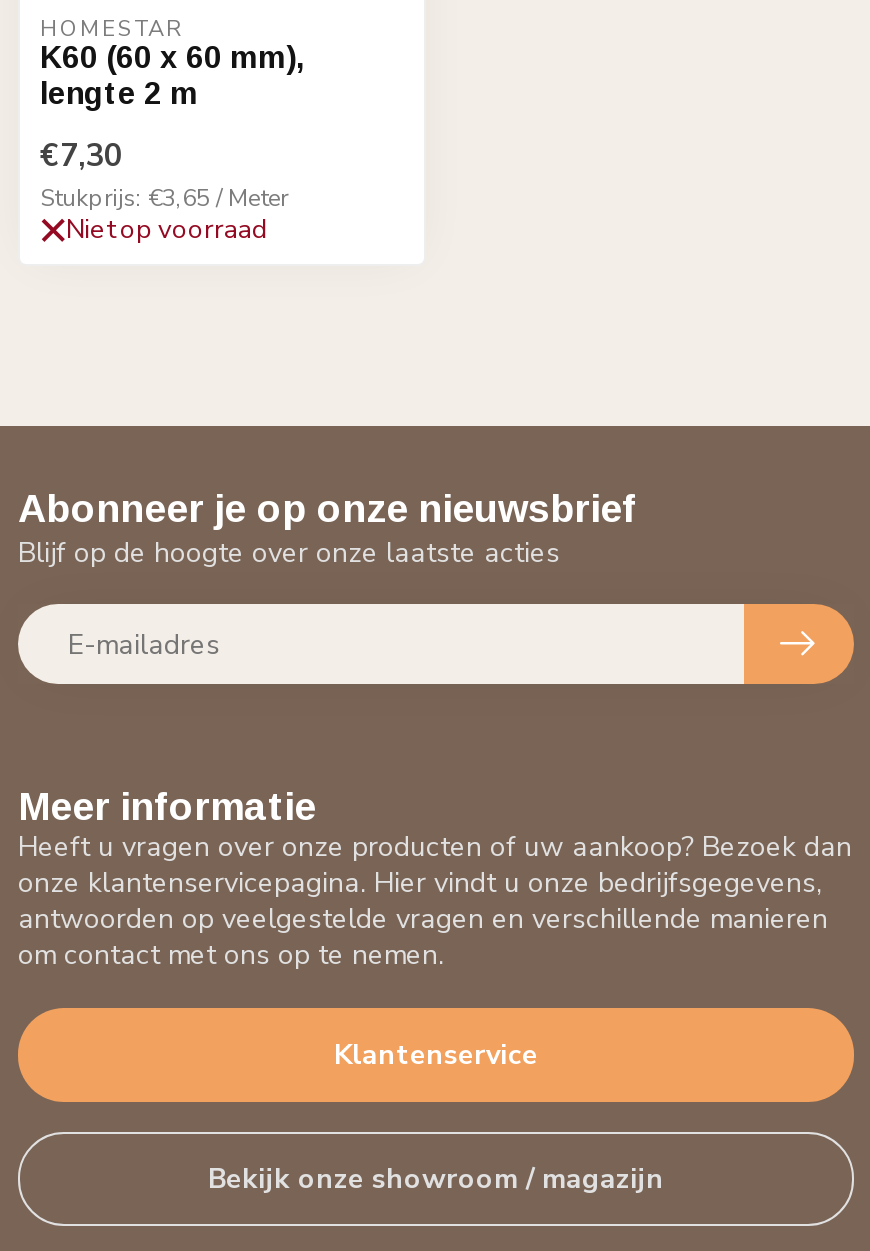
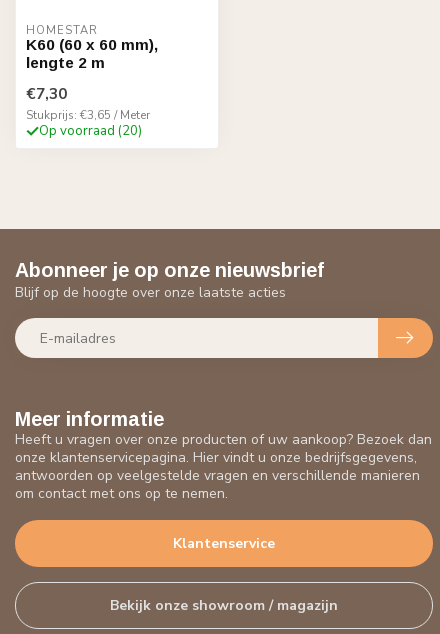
[66,212,268,248] Niet op voorraad -> [39,122,142,140] Op voorraad (20)

